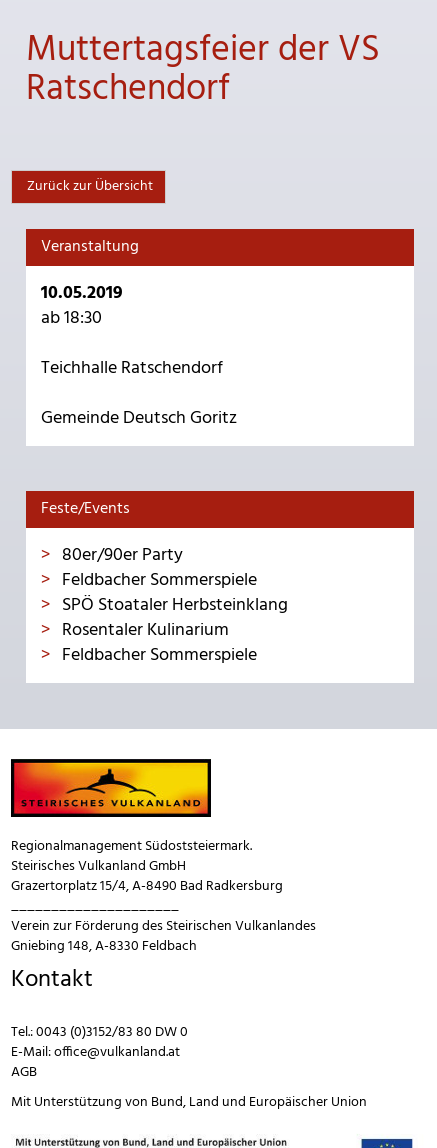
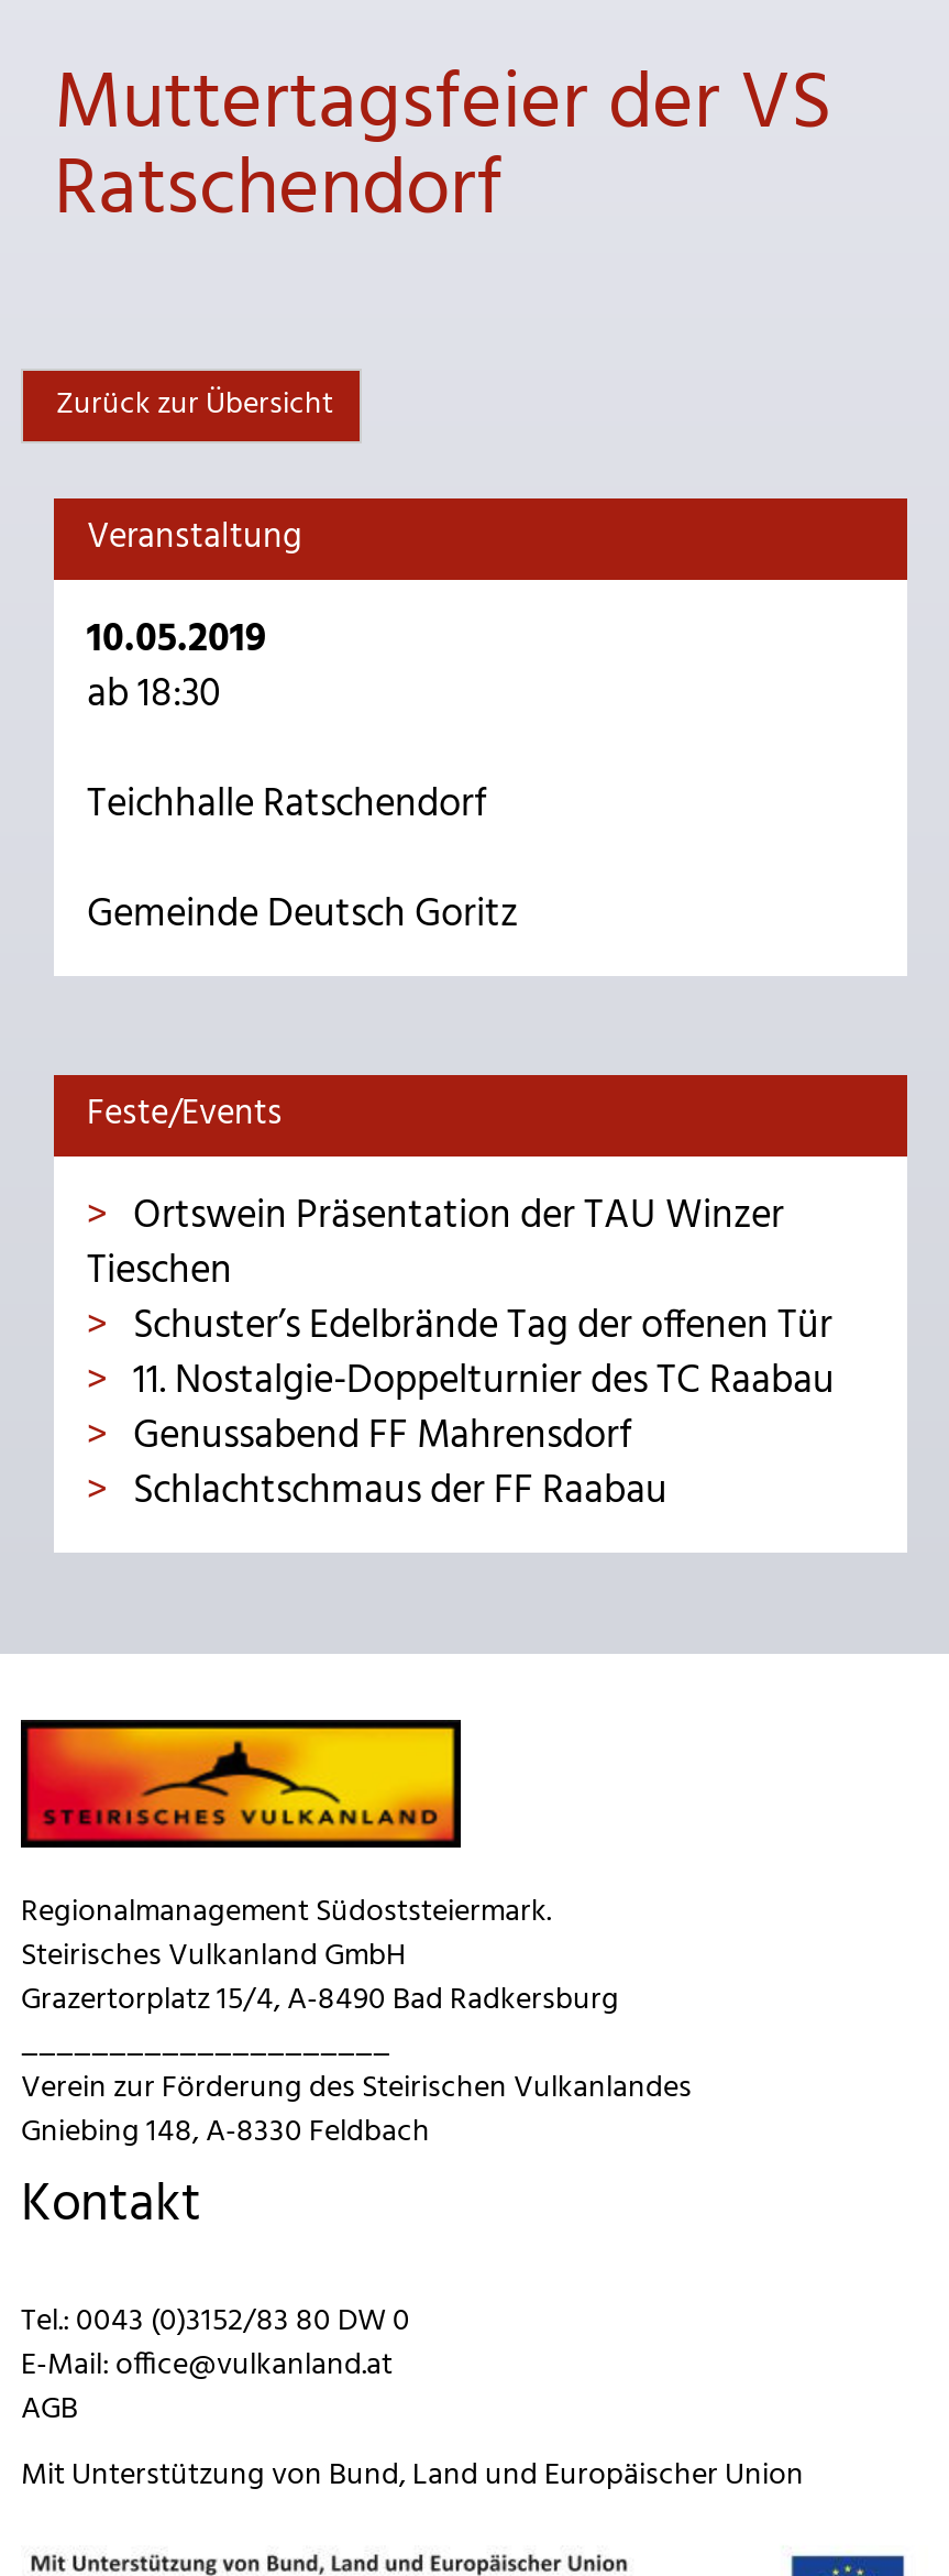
[58,541,288,670] 80er/90er Party | Feldbacher Sommerspiele | SPÖ Stoataler Herbsteinklang | Rosentaler Kulinarium | Feldbacher Sommerspiele -> [87,1184,835,1523] Ortswein Präsentation der TAU Winzer | Tieschen | Schuster’s Edelbrände Tag der offenen Tür | 11. Nostalgie-Doppelturnier des TC Raabau | Genussabend FF Mahrensdorf | Schlachtschmaus der FF Raabau

